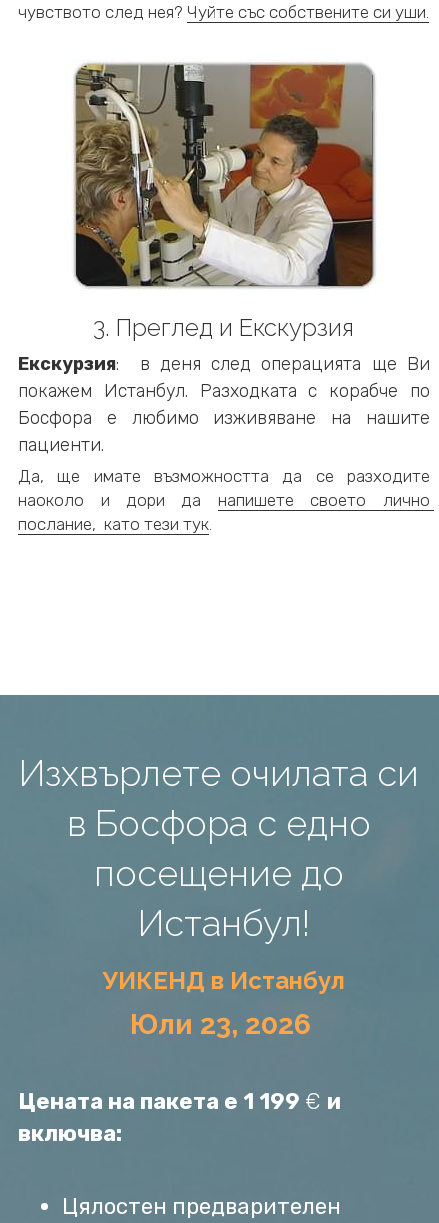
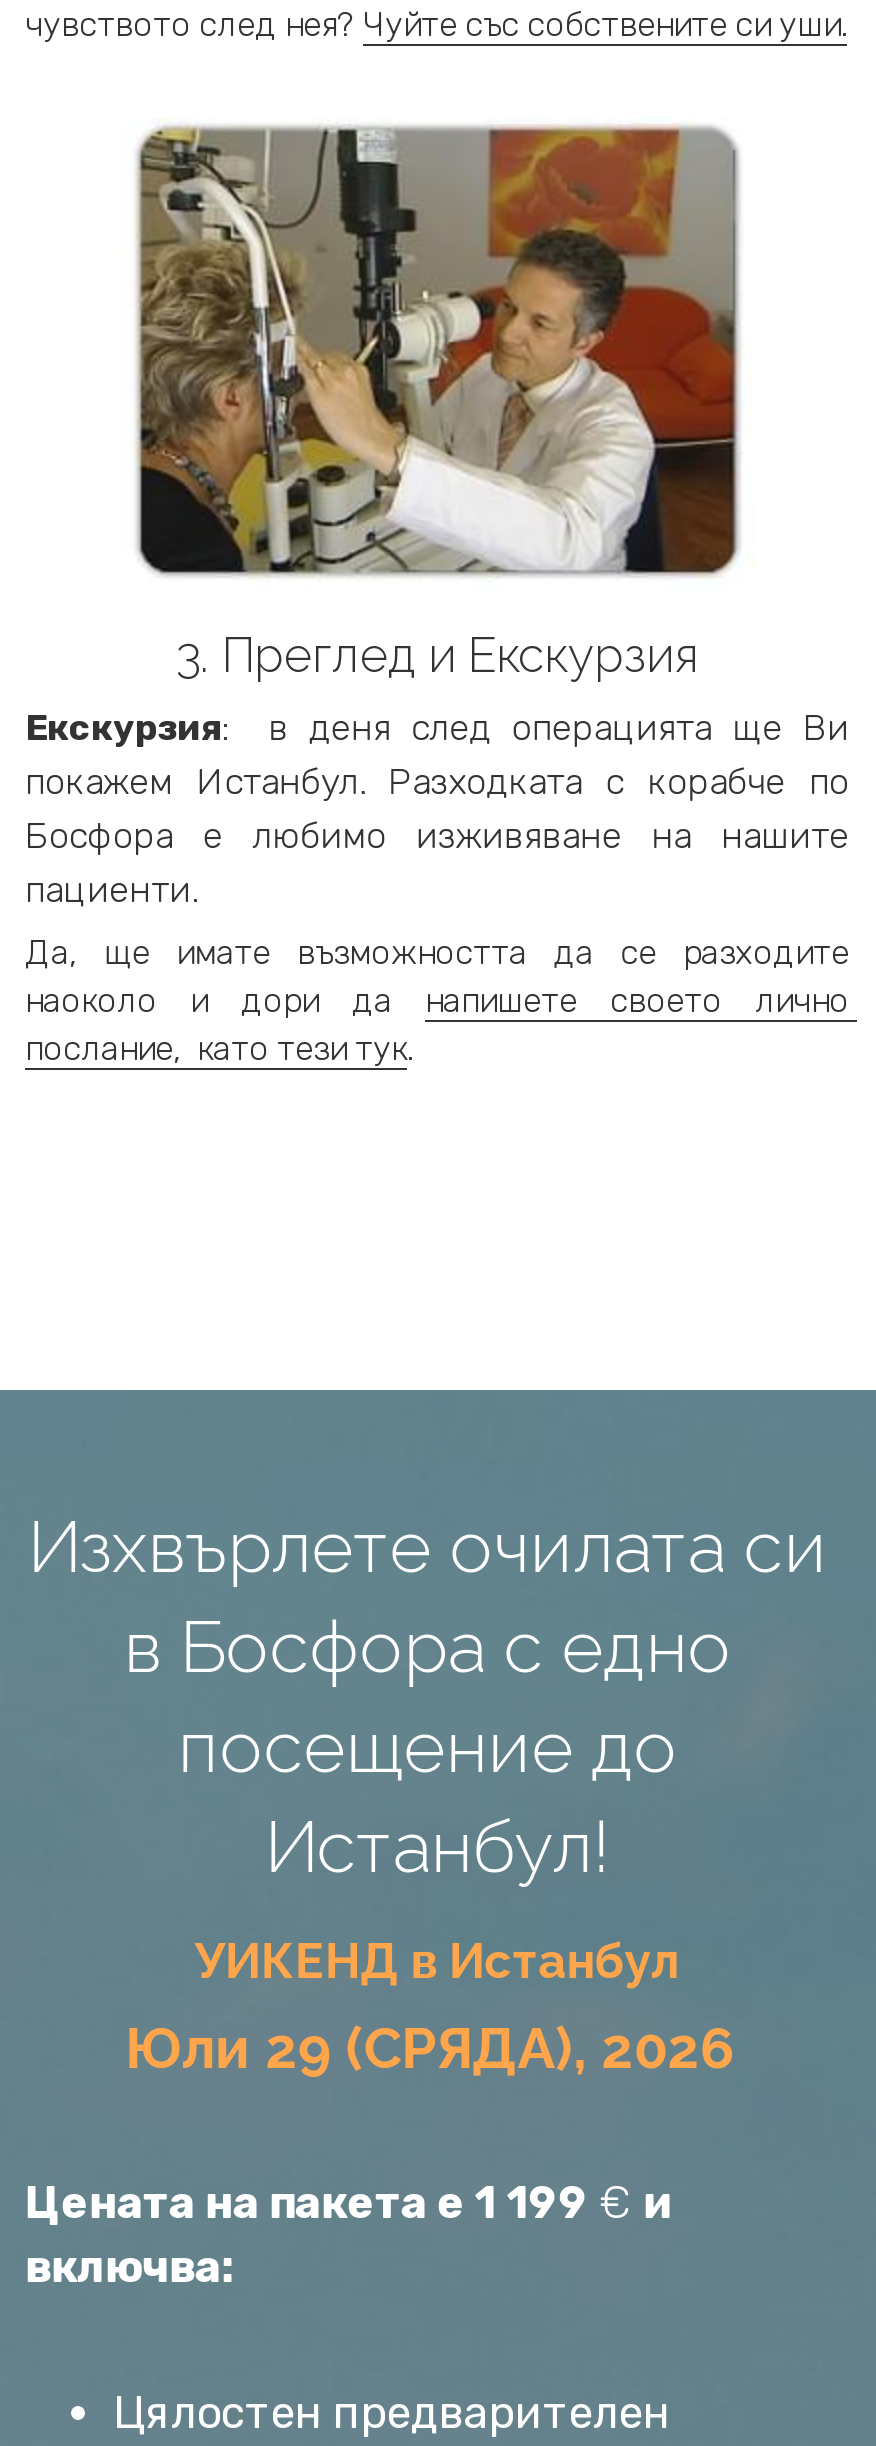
[130,1008,318,1041] Юли 23, 2026 -> [126,2016,748,2082] Юли 29 (СРЯДА), 2026

